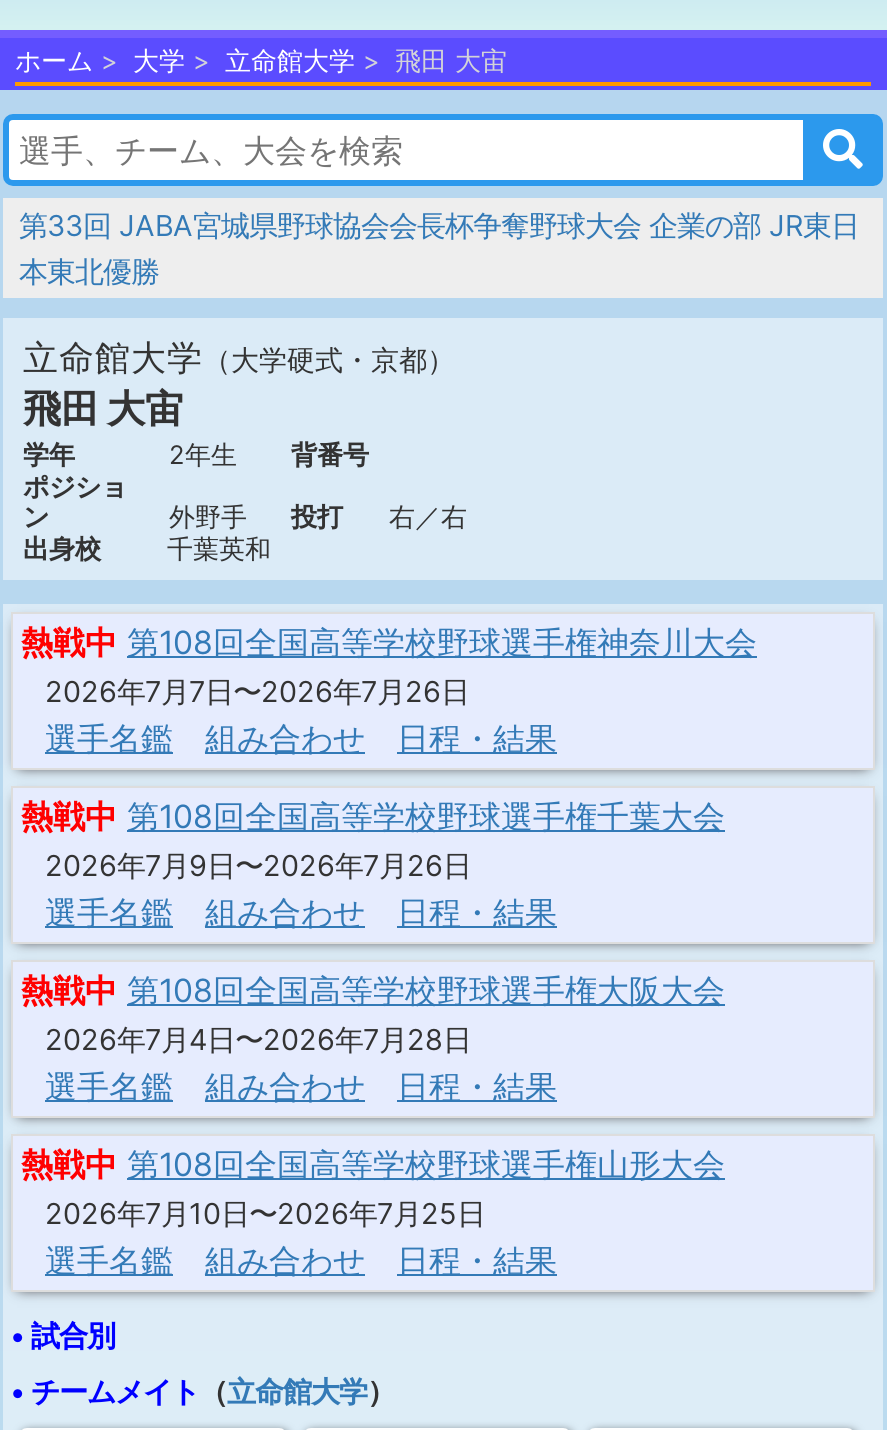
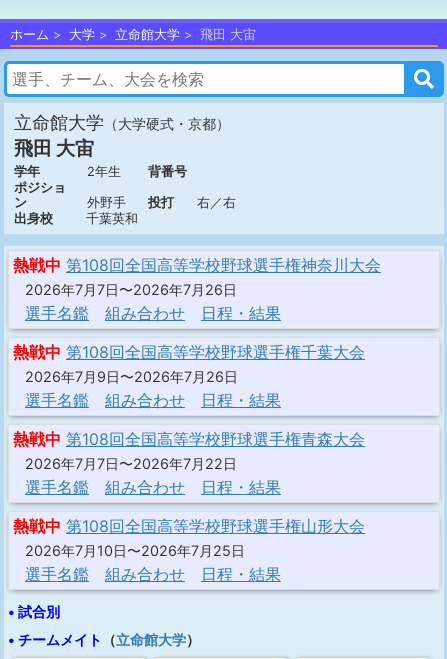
[19,208,859,288] 第33回 JABA宮城県野球協会会長杯争奪野球大会 企業の部 JR東日 | 本東北優勝 -> none
[21,970,725,1010] 熱戦中 第108回全国高等学校野球選手権大阪大会 -> [13,429,365,449] 熱戦中 第108回全国高等学校野球選手権青森大会
[45,1022,471,1056] 2026年7月4日〜2026年7月28日 -> [25,455,237,472] 2026年7月7日〜2026年7月22日

